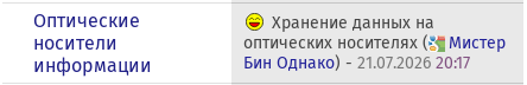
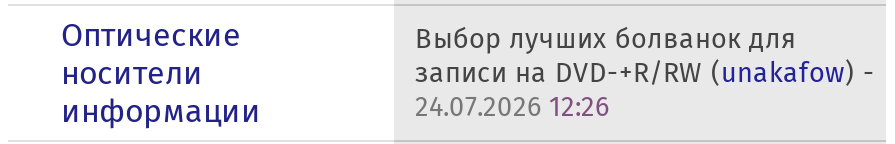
[244,13,506,73] Хранение данных на | оптических носителях ( | Мистер | Бин Однако) - 21.07.2026 20:17 -> [415,22,875,124] Выбор лучших болванок для | записи на DVD-+R/RW (unakafow) - | 24.07.2026 12:26

